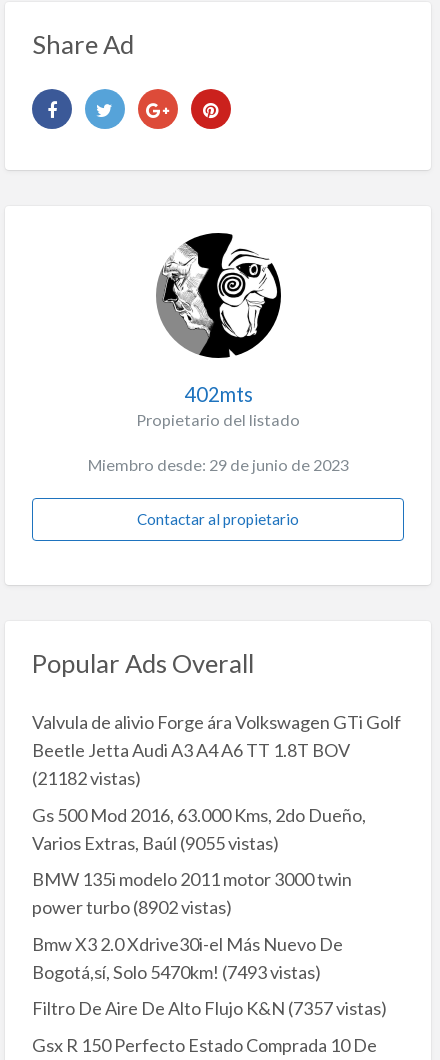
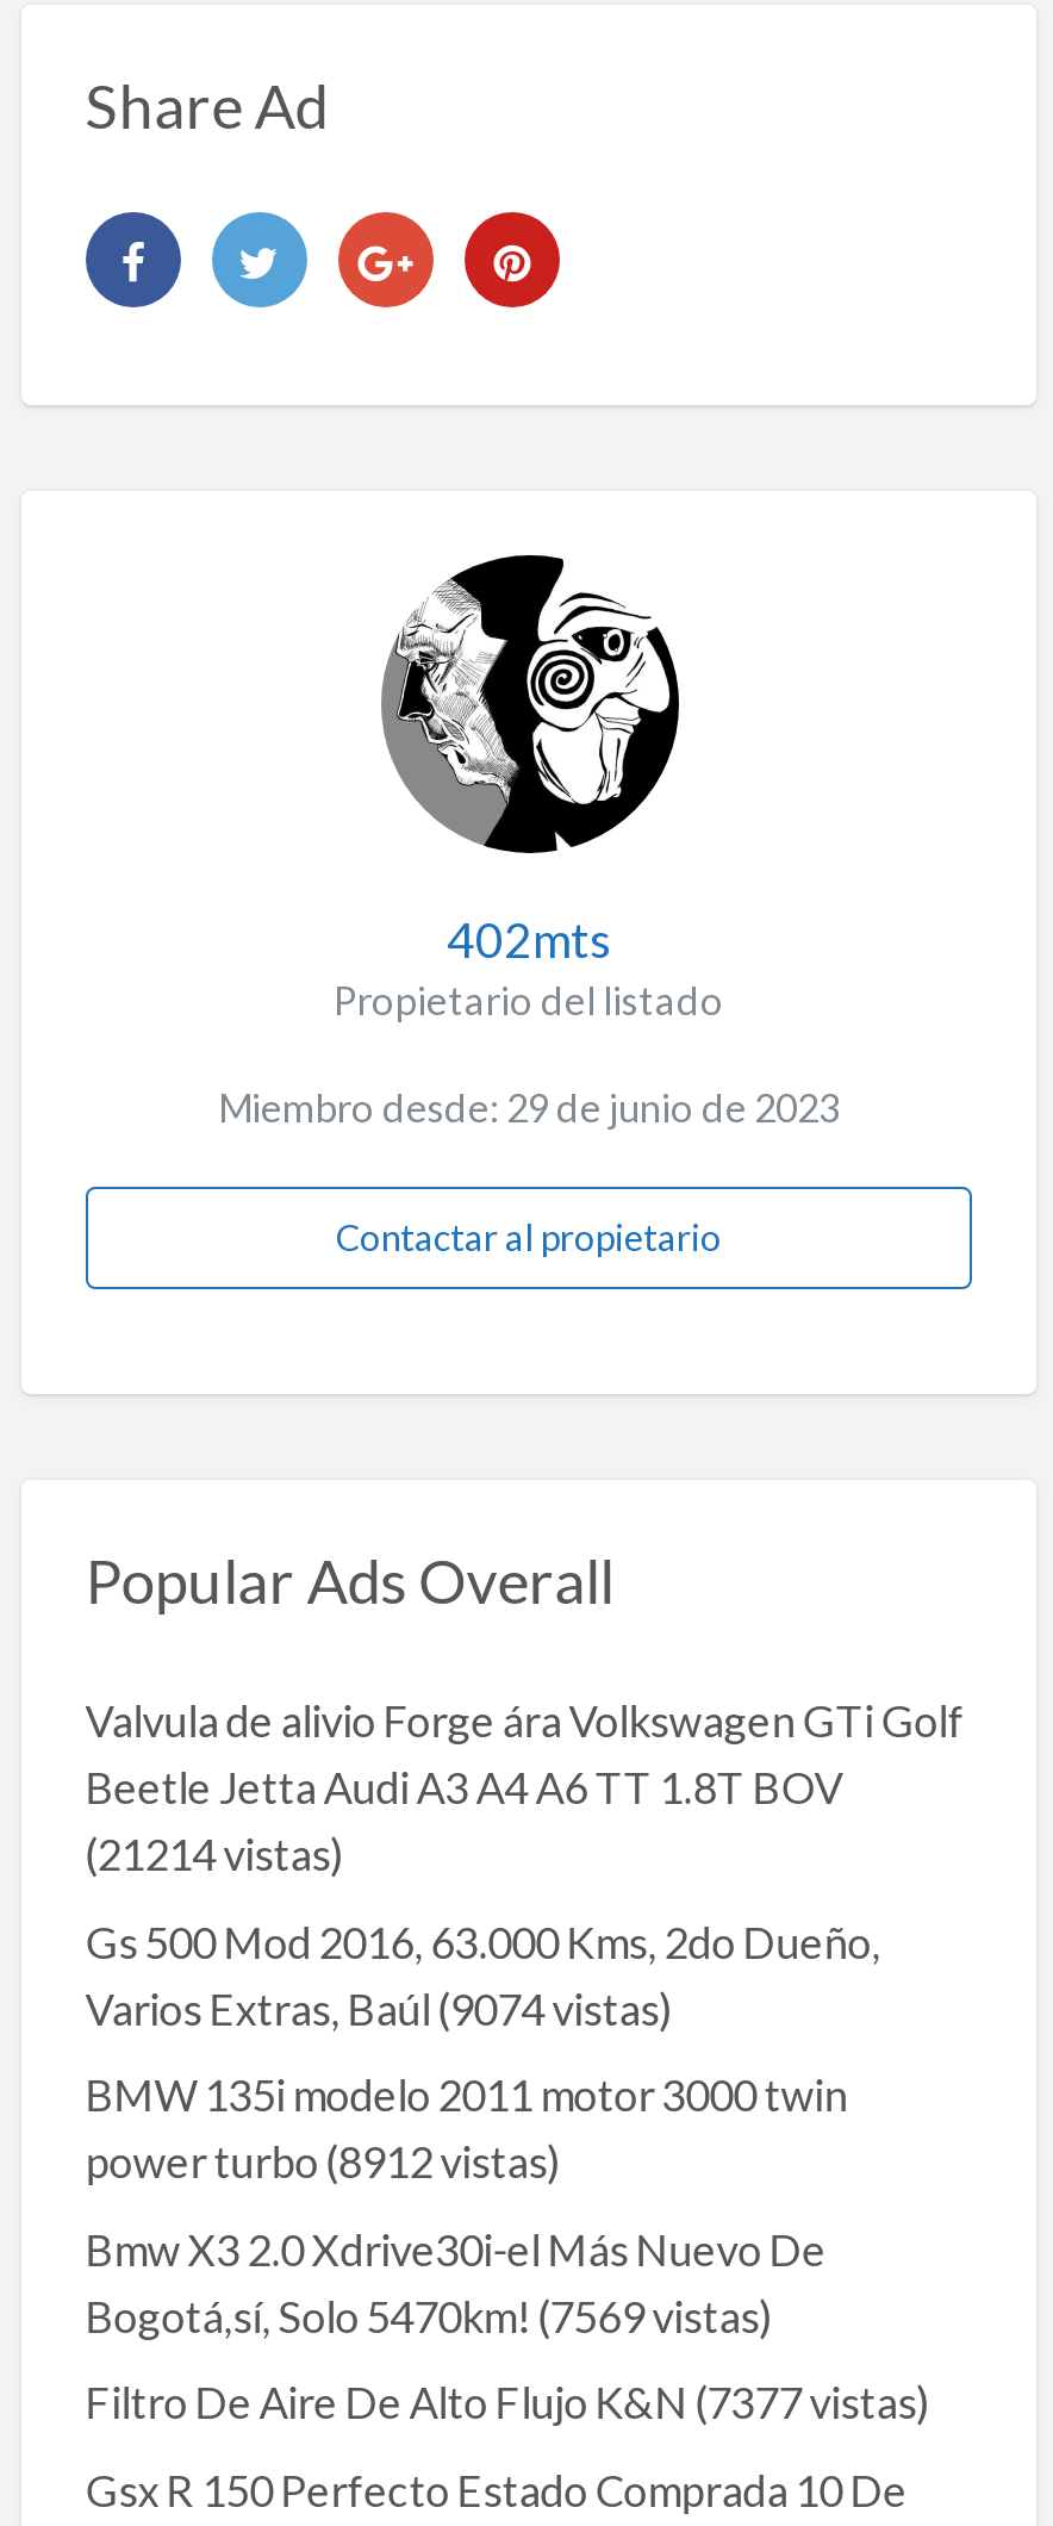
[32,767,141,789] (21182 vistas) -> [85,1828,345,1881] (21214 vistas)
[32,832,279,854] Varios Extras, Baúl (9055 vistas) -> [85,1982,673,2034] Varios Extras, Baúl (9074 vistas)
[32,896,232,918] power turbo (8902 vistas) -> [85,2136,562,2188] power turbo (8912 vistas)
[32,961,321,983] Bogotá,sí, Solo 5470km! (7493 vistas) -> [85,2289,774,2342] Bogotá,sí, Solo 5470km! (7569 vistas)
[32,997,387,1019] Filtro De Aire De Alto Flujo K&N (7357 vistas) -> [85,2376,931,2429] Filtro De Aire De Alto Flujo K&N (7377 vistas)

